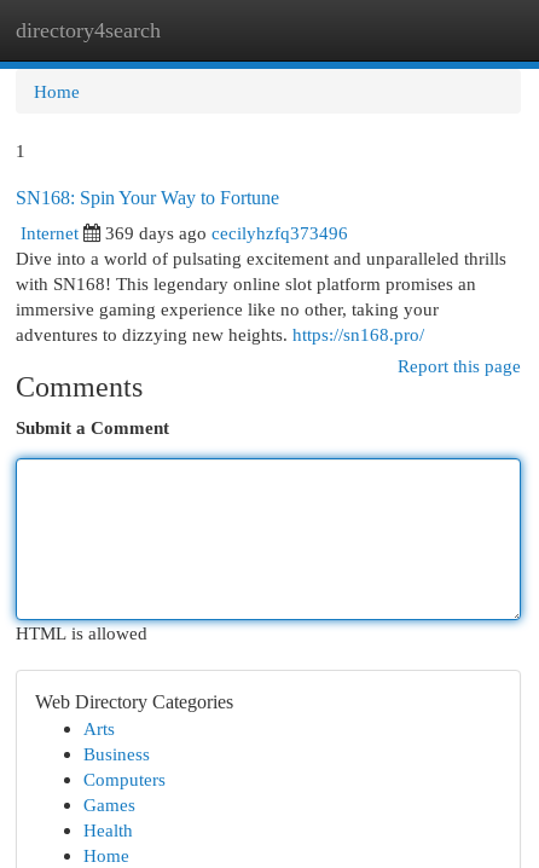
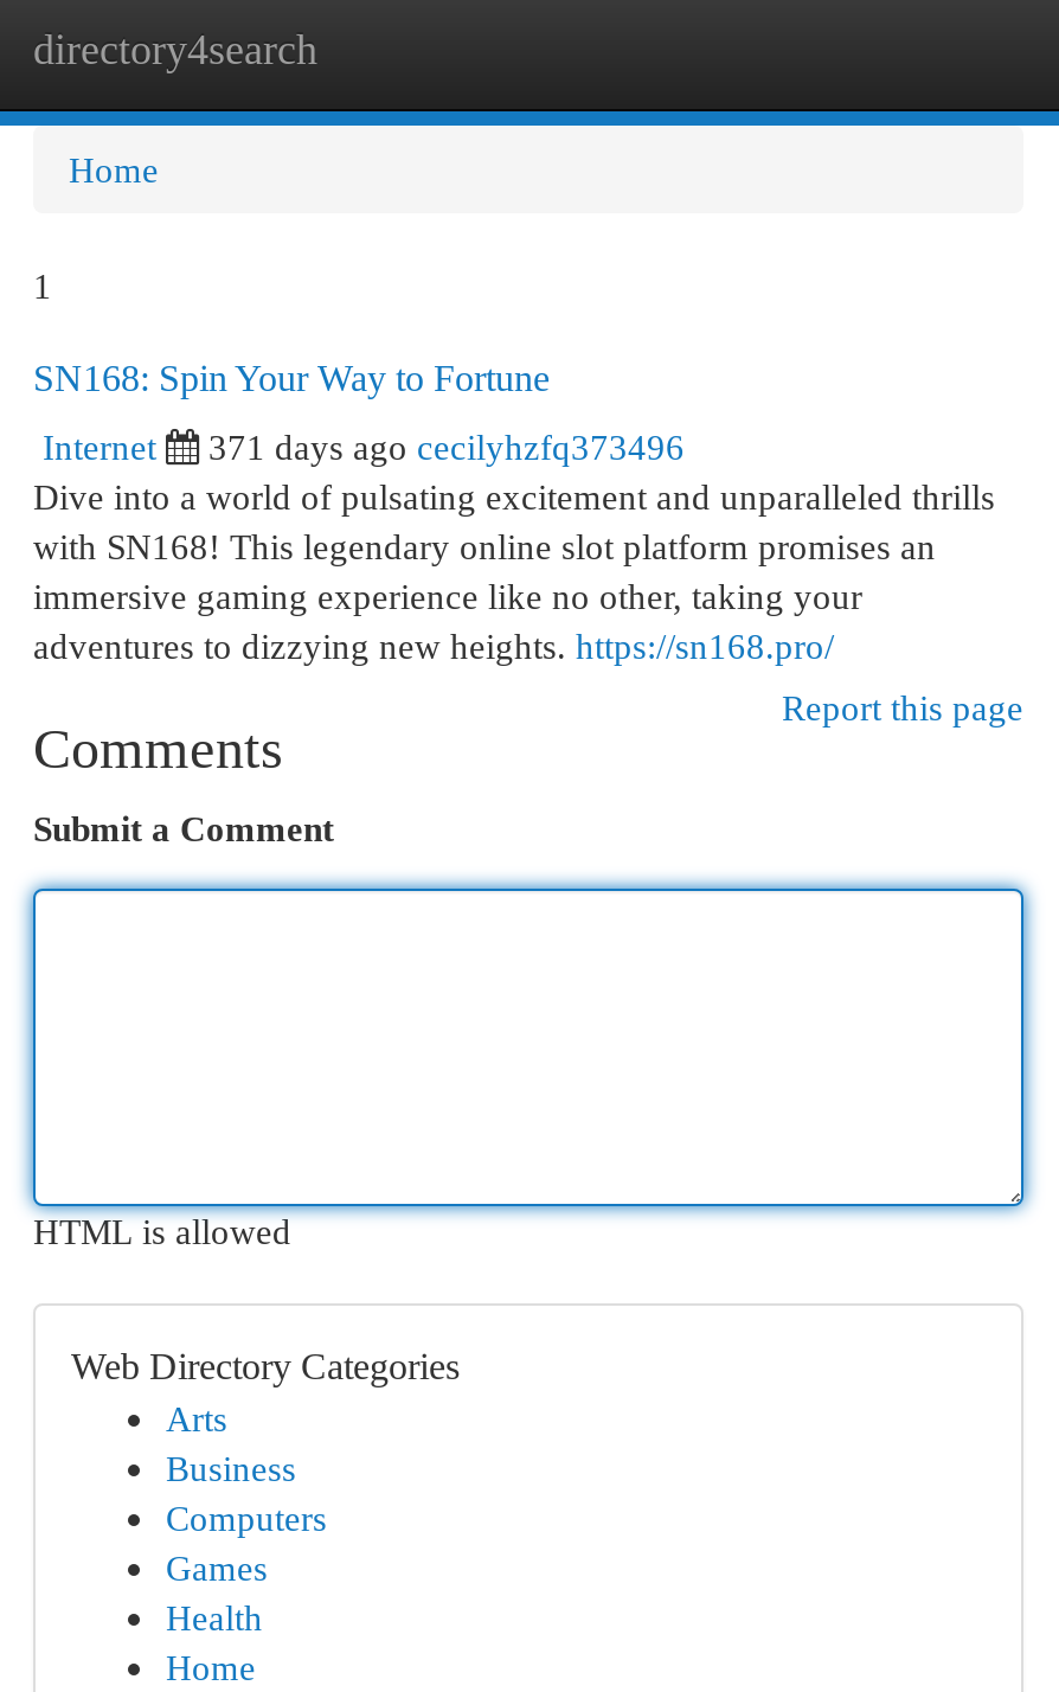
[105,222,348,243] 369 days ago cecilyhzfq373496 -> [208,427,685,467] 371 days ago cecilyhzfq373496

